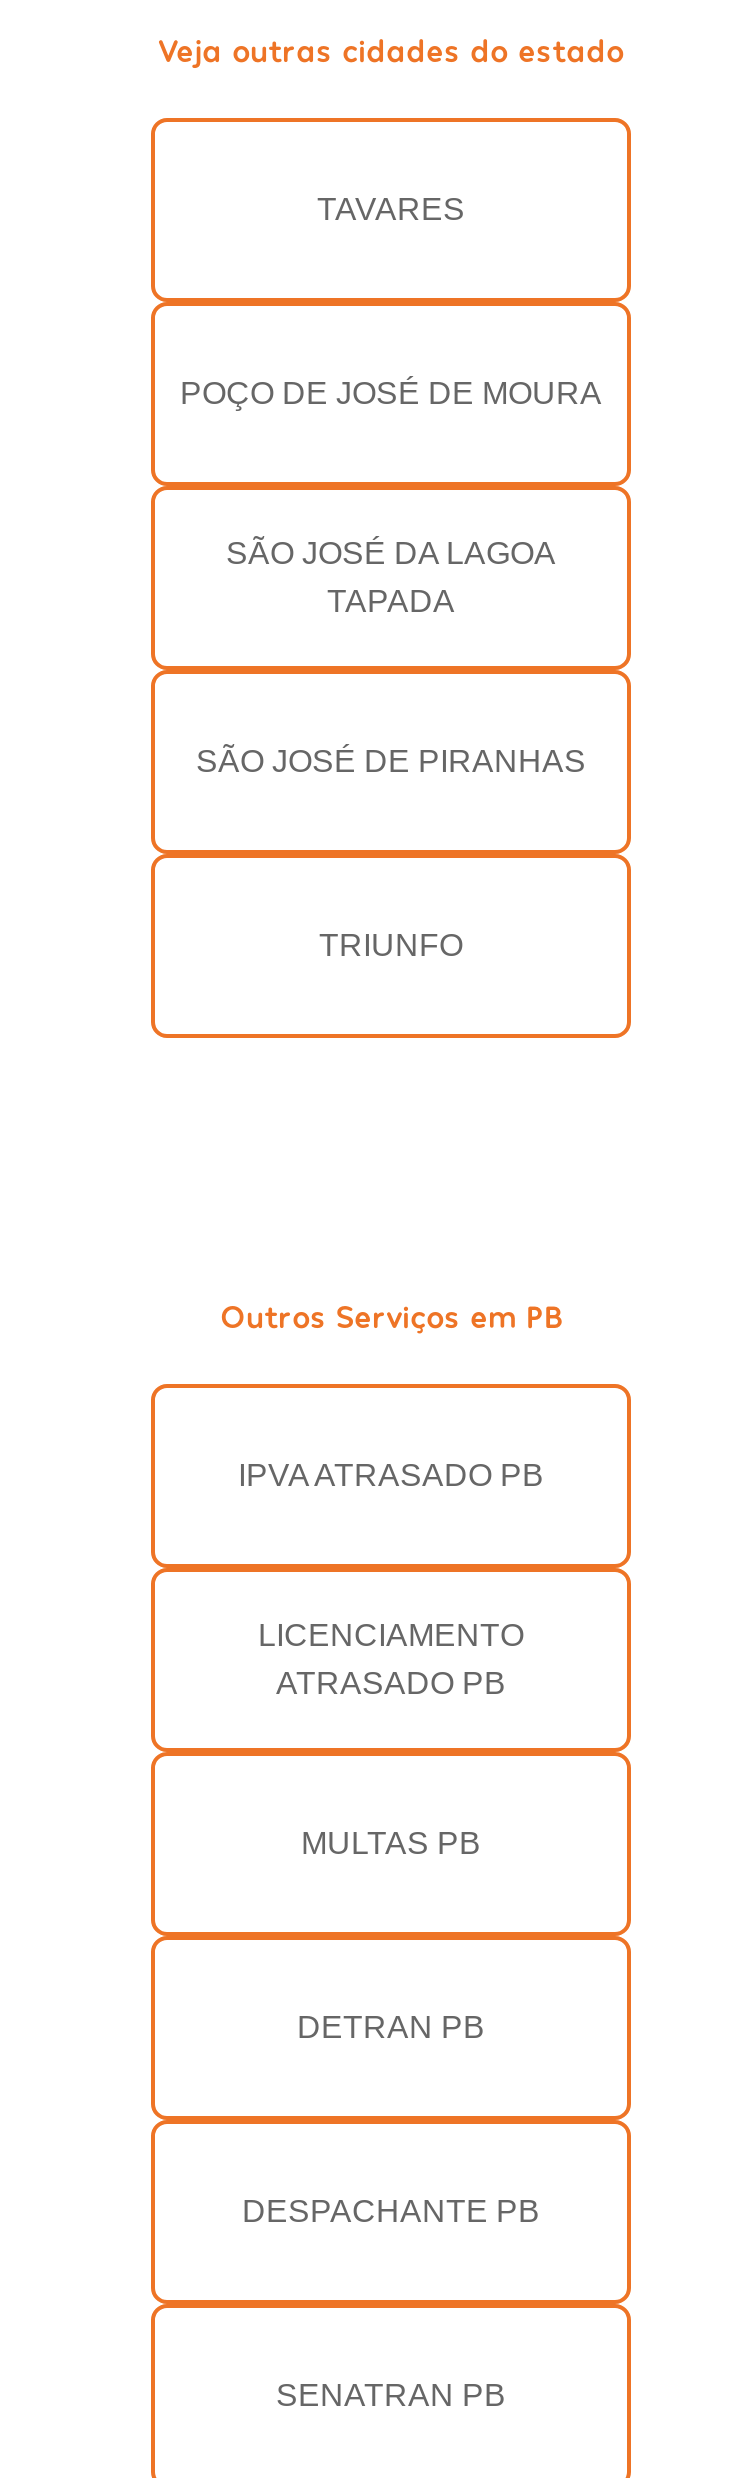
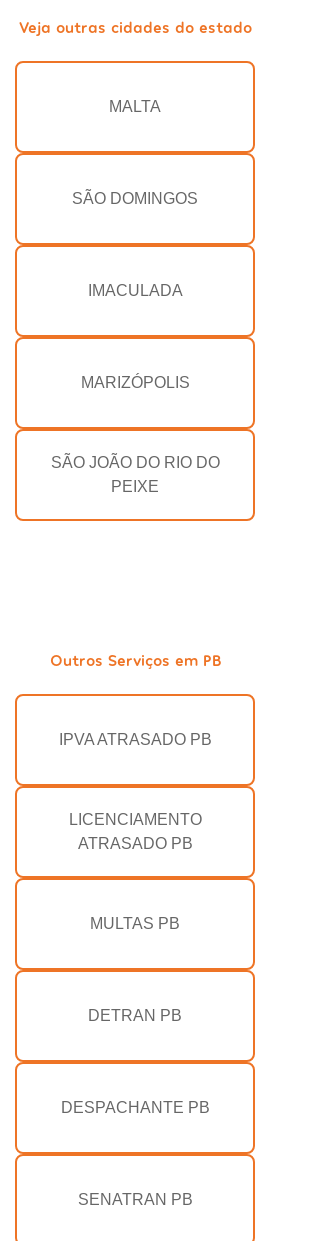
[317,192,465,226] TAVARES -> [109,98,161,115] MALTA
[180,376,602,410] POÇO DE JOSÉ DE MOURA -> [72,190,198,207] SÃO DOMINGOS
[226,536,556,618] SÃO JOSÉ DA LAGOA | TAPADA -> [87,282,182,299] IMACULADA
[196,744,586,778] SÃO JOSÉ DE PIRANHAS -> [80,374,189,391] MARIZÓPOLIS
[319,928,463,962] TRIUNFO -> [50,454,219,495] SÃO JOÃO DO RIO DO | PEIXE

